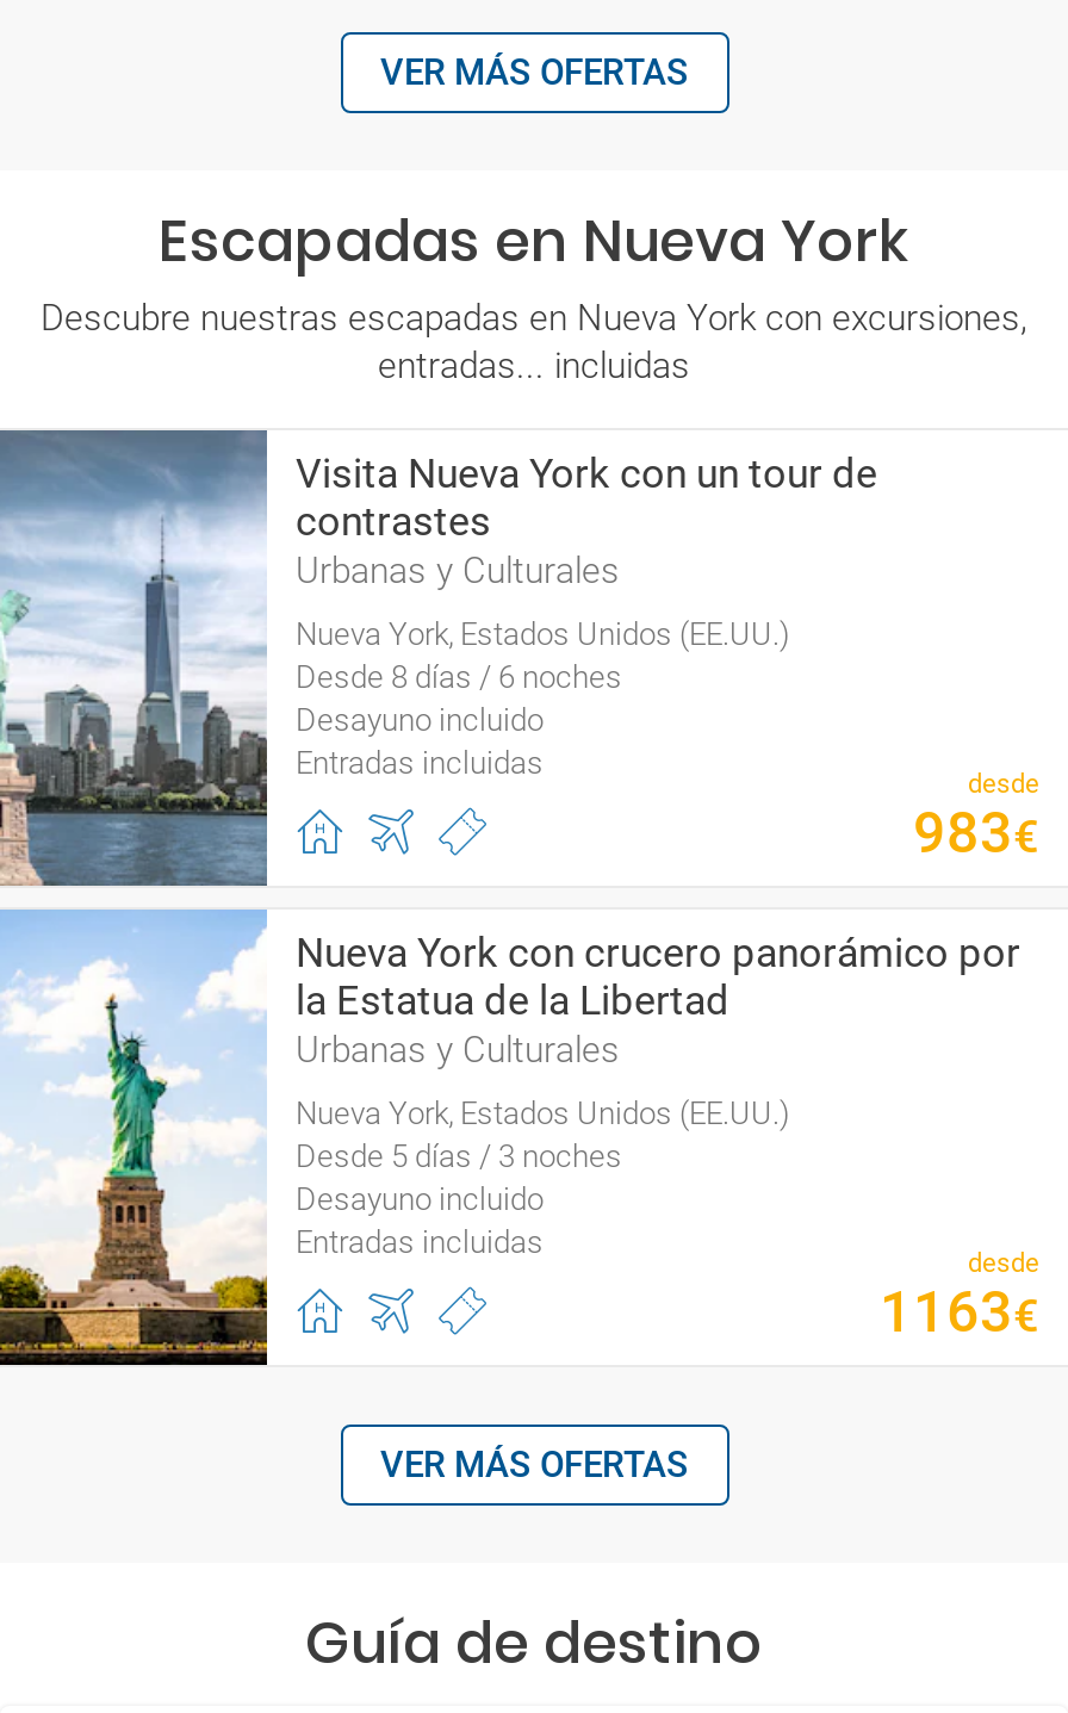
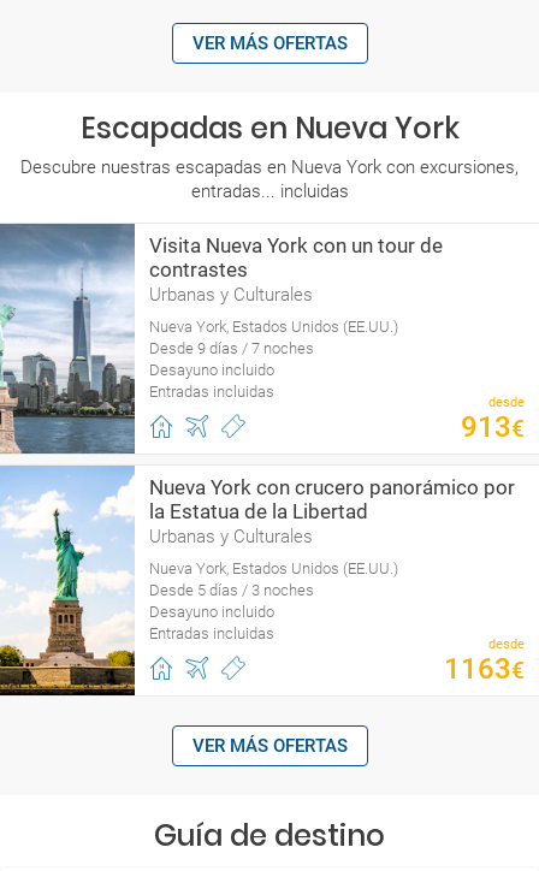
[296,659,622,695] Desde 8 días / 6 noches -> [149,339,314,357] Desde 9 días / 7 noches
[913,800,1039,867] 983€ -> [461,410,525,444] 913€

